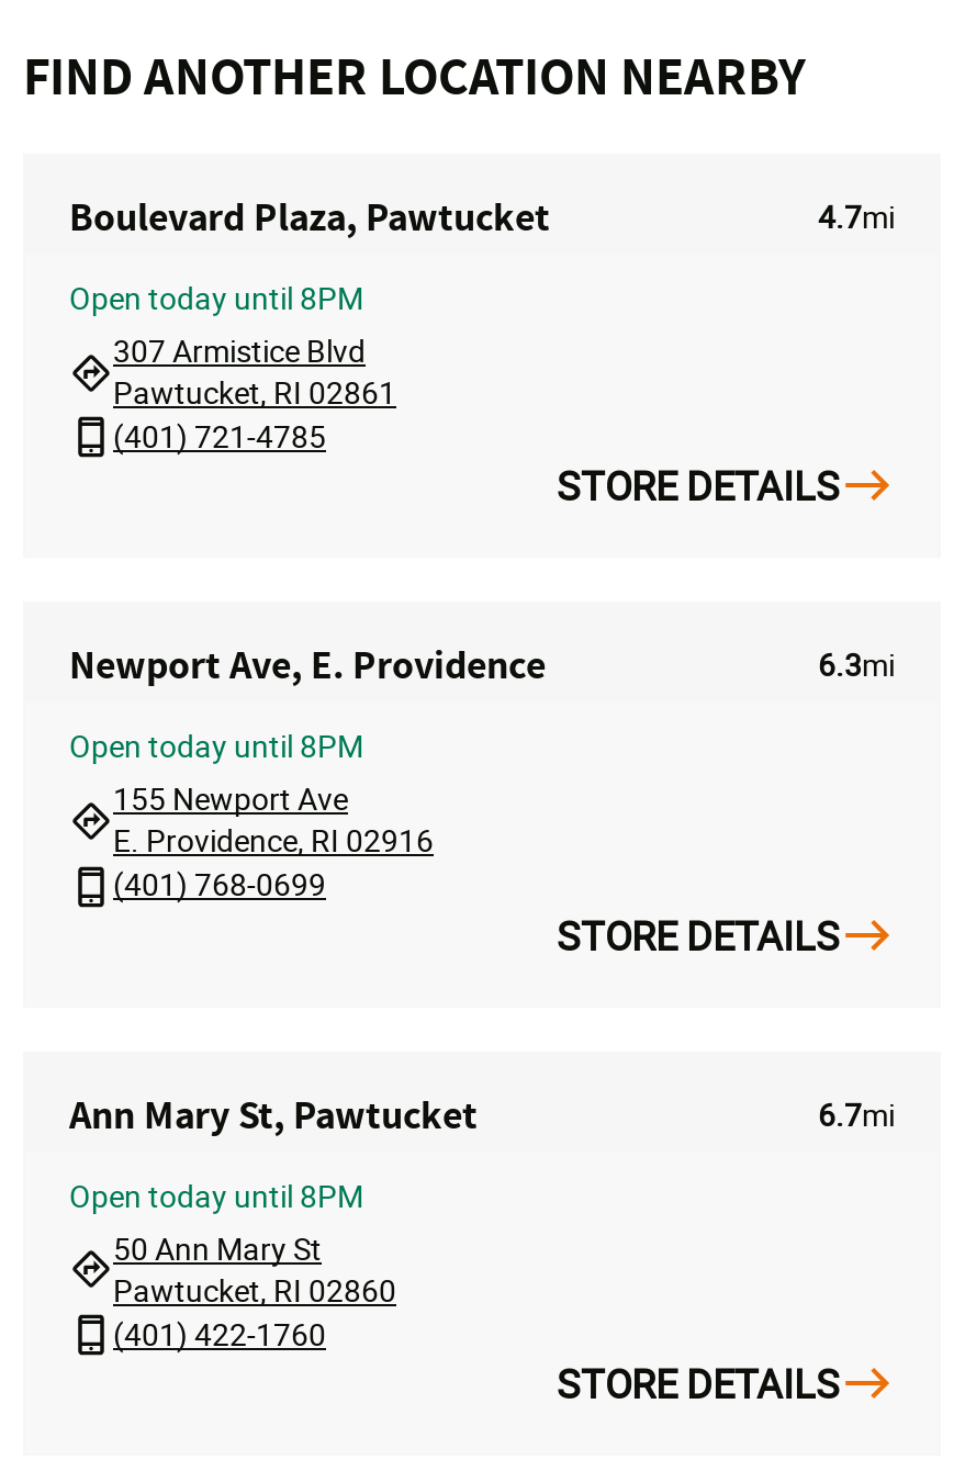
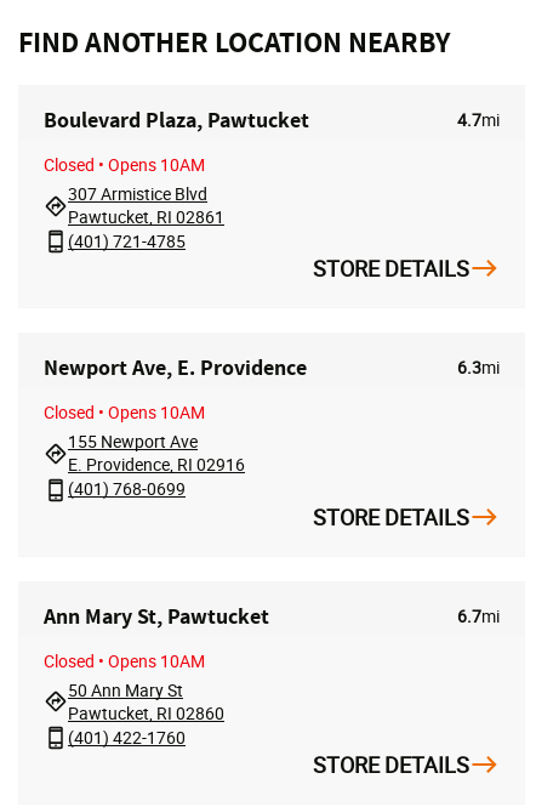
[69,277,363,318] Open today until 8PM -> [44,153,205,176] Closed • Opens 10AM
[69,725,363,767] Open today until 8PM -> [44,401,205,424] Closed • Opens 10AM
[69,1174,363,1215] Open today until 8PM -> [44,649,205,672] Closed • Opens 10AM

